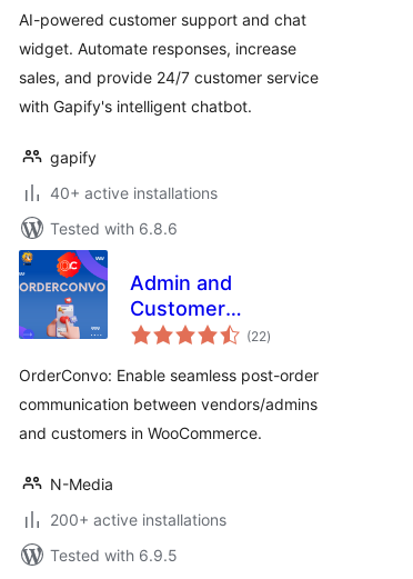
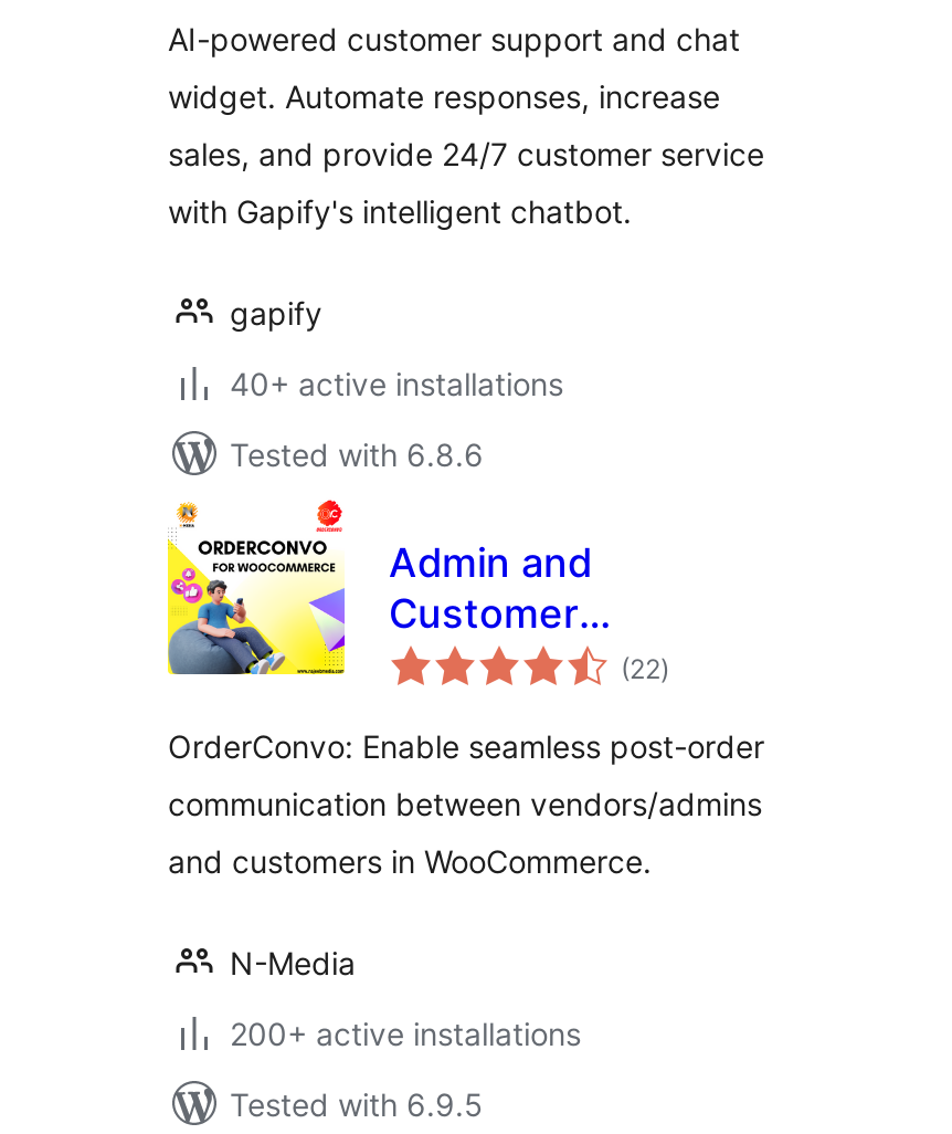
[18,249,109,340] [image] -> [166,497,347,676] [image]

